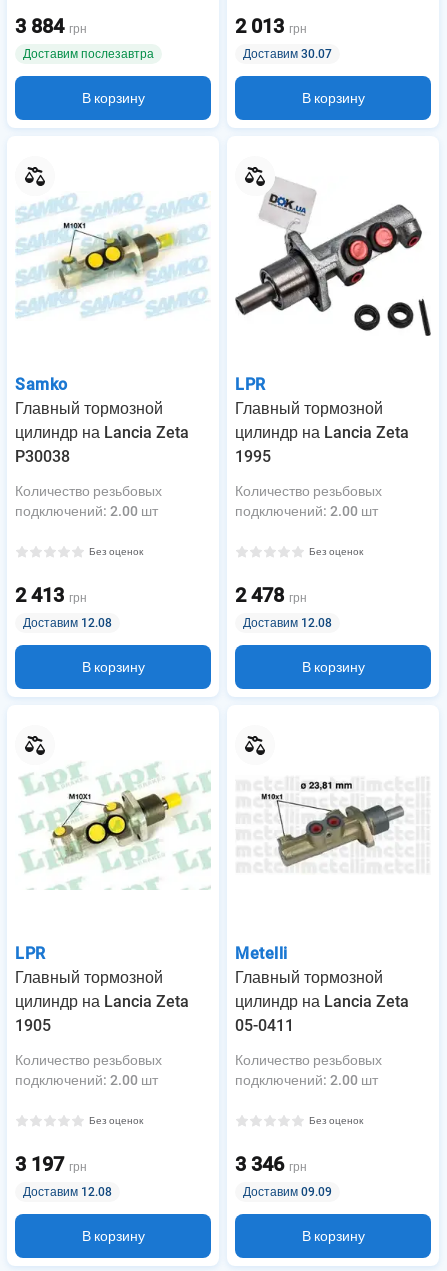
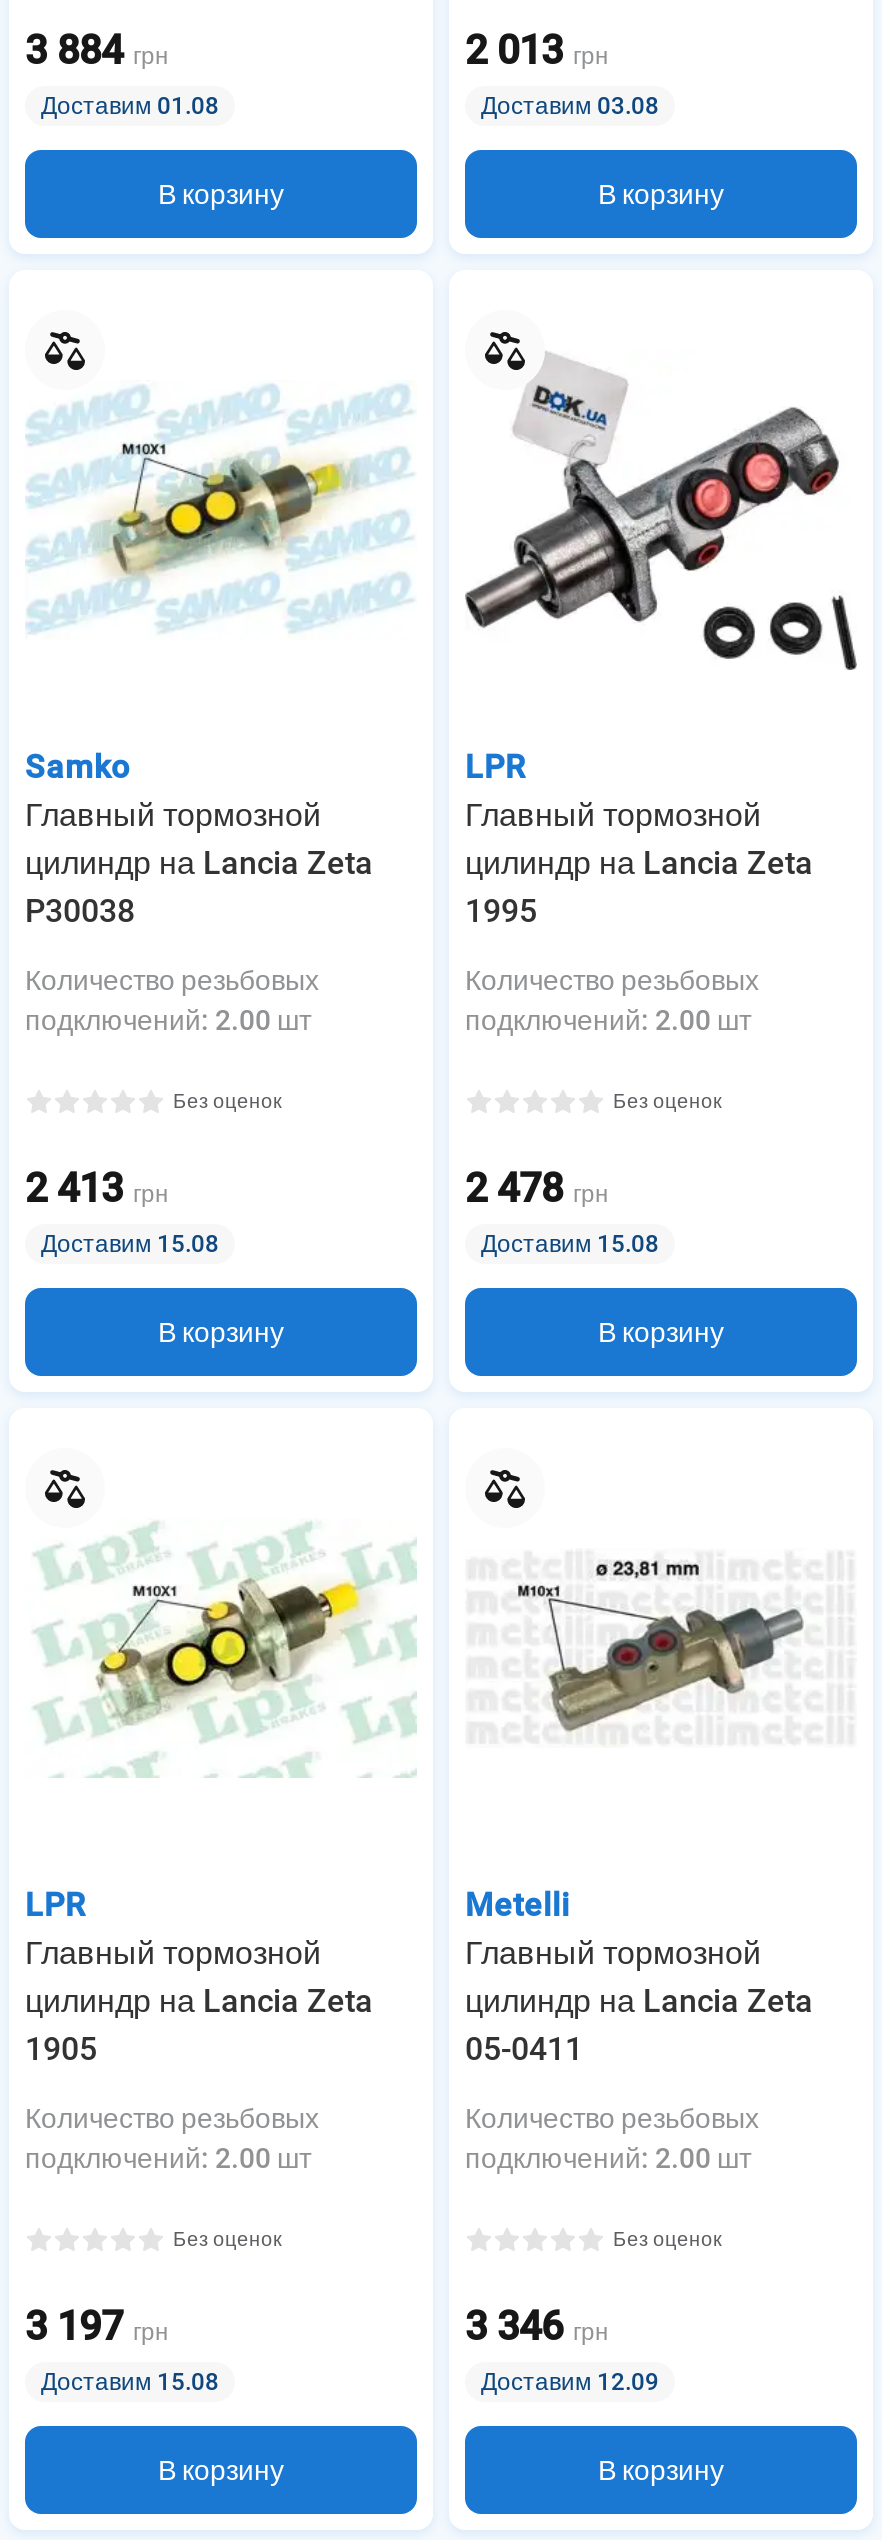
[23,47,154,61] Доставим послезавтра -> [41,92,219,120] Доставим 01.08
[243,47,332,61] Доставим 30.07 -> [481,92,659,120] Доставим 03.08
[23,616,112,630] Доставим 12.08 -> [41,1230,219,1258] Доставим 15.08
[243,616,332,630] Доставим 12.08 -> [481,1230,659,1258] Доставим 15.08
[23,1185,112,1199] Доставим 12.08 -> [41,2368,219,2396] Доставим 15.08
[243,1185,332,1199] Доставим 09.09 -> [481,2368,659,2396] Доставим 12.09

